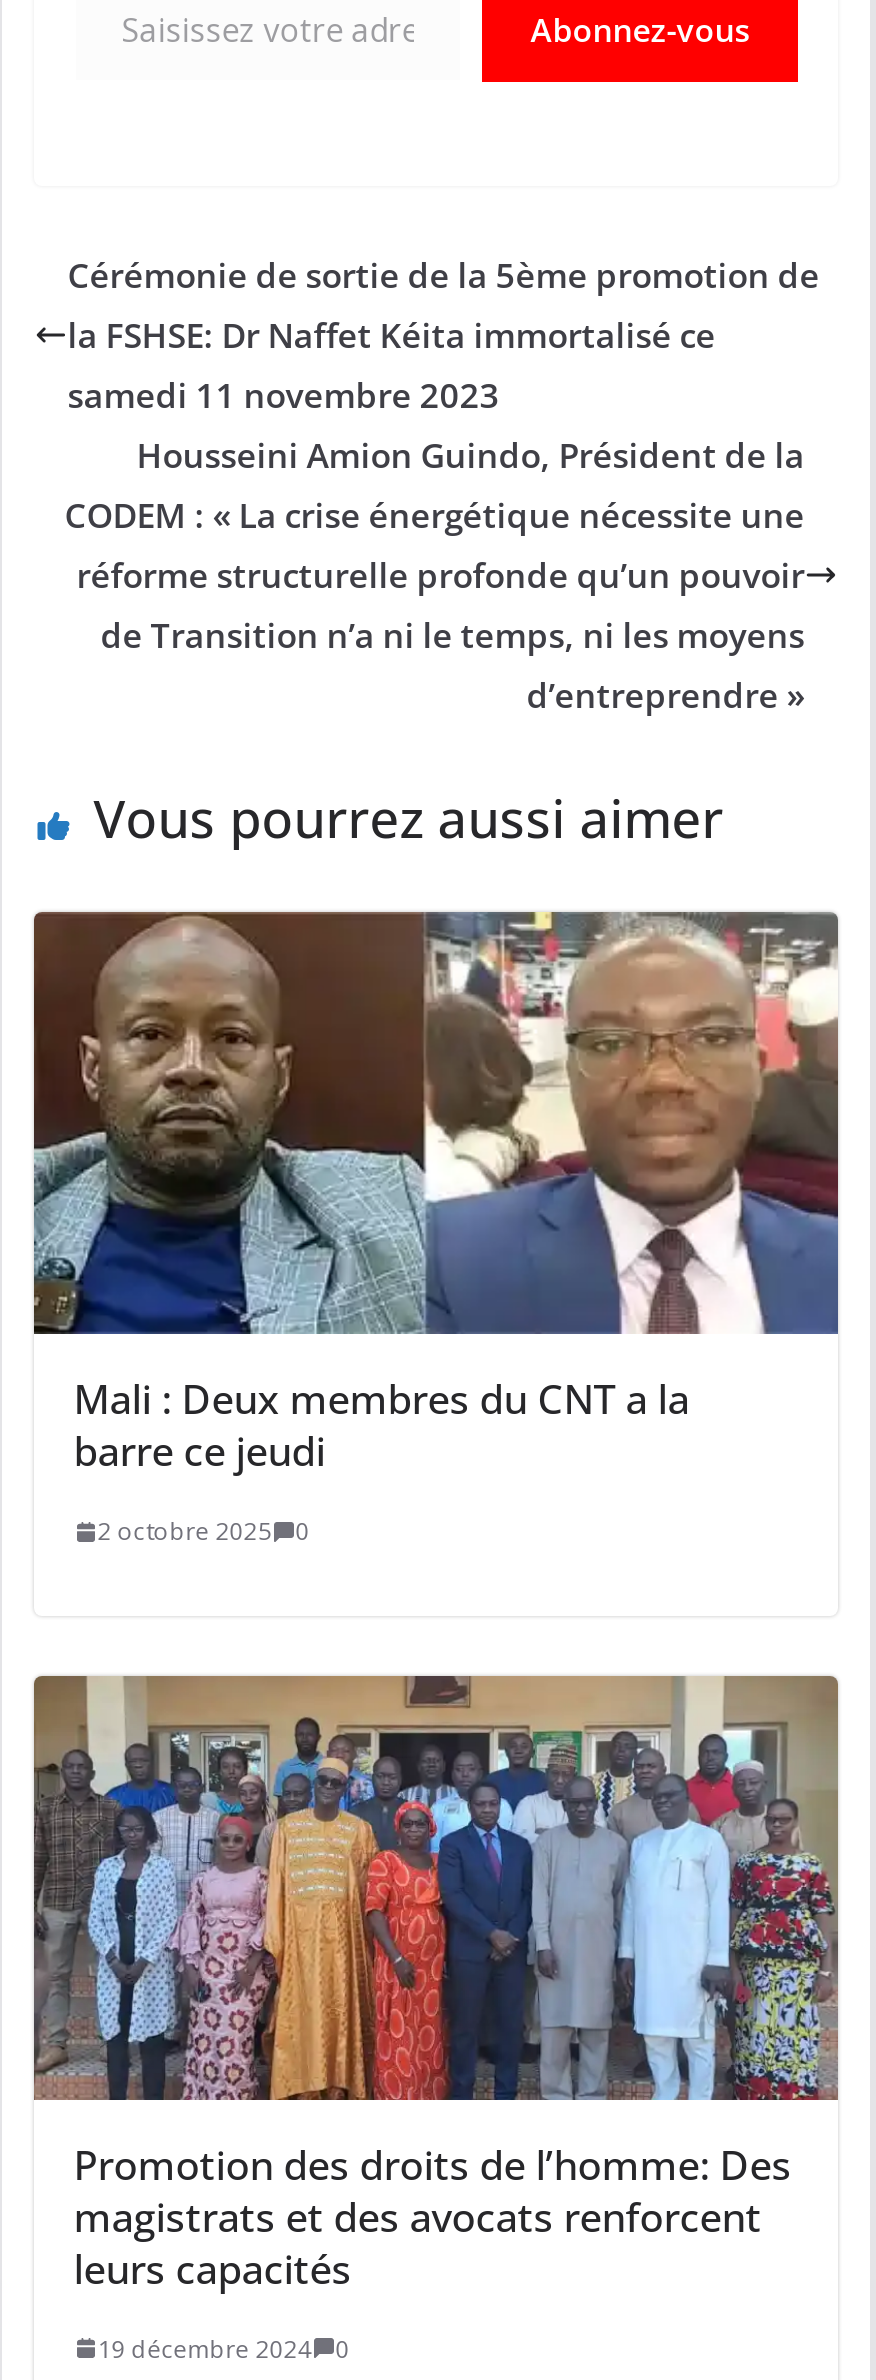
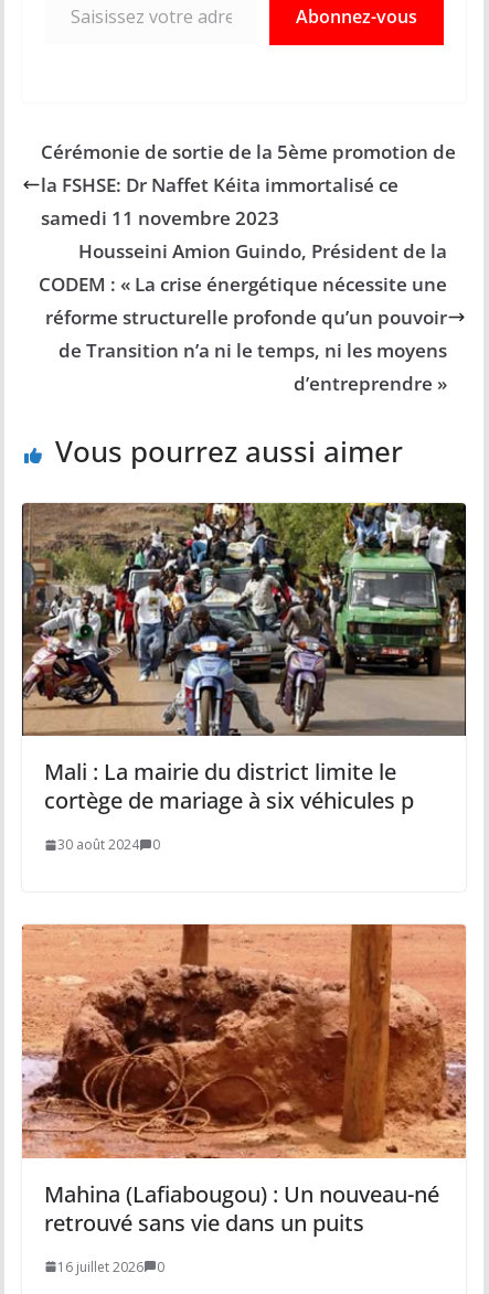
[32,910,840,1478] [image] | Mali : Deux membres du CNT a la | barre ce jeudi -> [21,502,467,815] [image] | Mali : La mairie du district limite le | cortège de mariage à six véhicules p
[97,1514,309,1548] 2 octobre 2025 0 -> [57,835,160,854] 30 août 2024 0
[32,1674,838,2296] [image] | Promotion des droits de l’homme: Des | magistrats et des avocats renforcent | leurs capacités -> [21,924,466,1238] [image] | Mahina (Lafiabougou) : Un nouveau-né | retrouvé sans vie dans un puits
[97,2332,349,2366] 19 décembre 2024 0 -> [57,1257,164,1276] 16 juillet 2026 0

